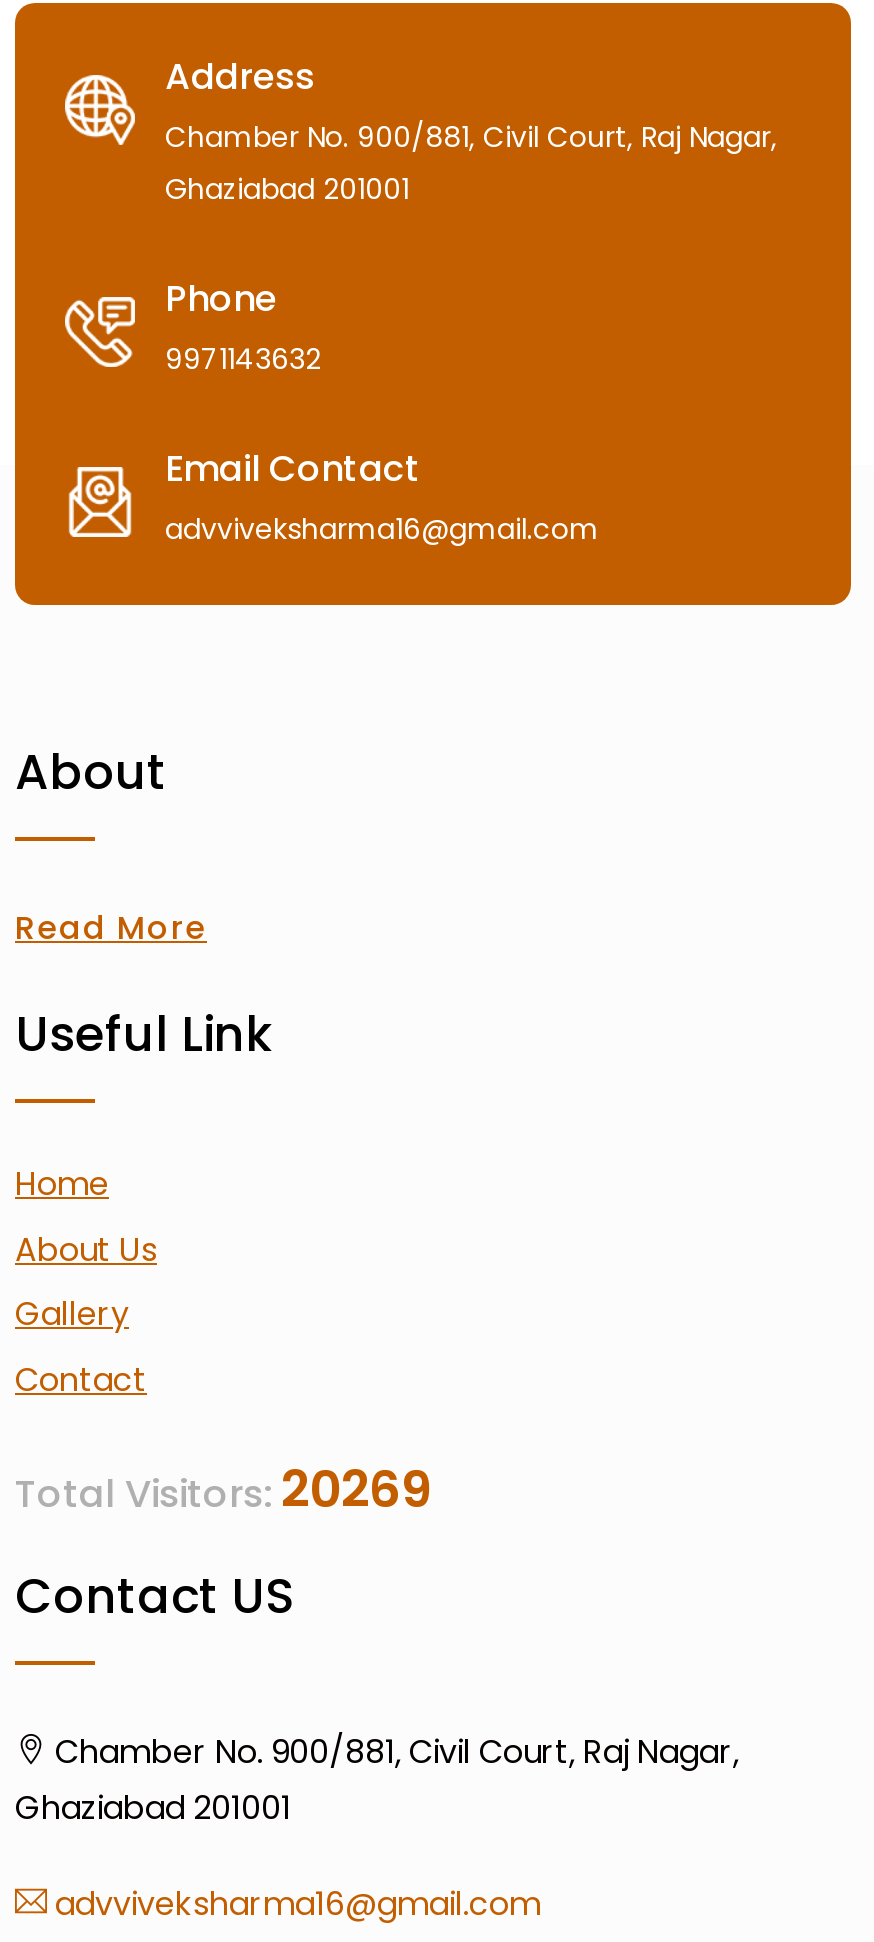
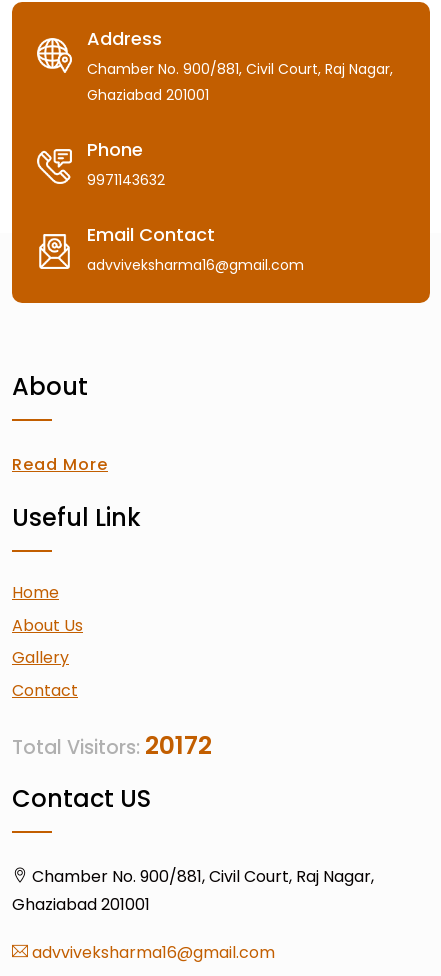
[15,1455,433,1525] Total Visitors: 20269 -> [12,728,212,763] Total Visitors: 20172

